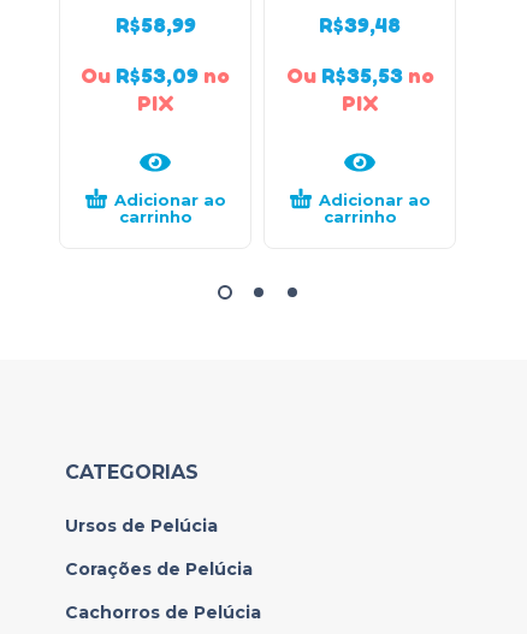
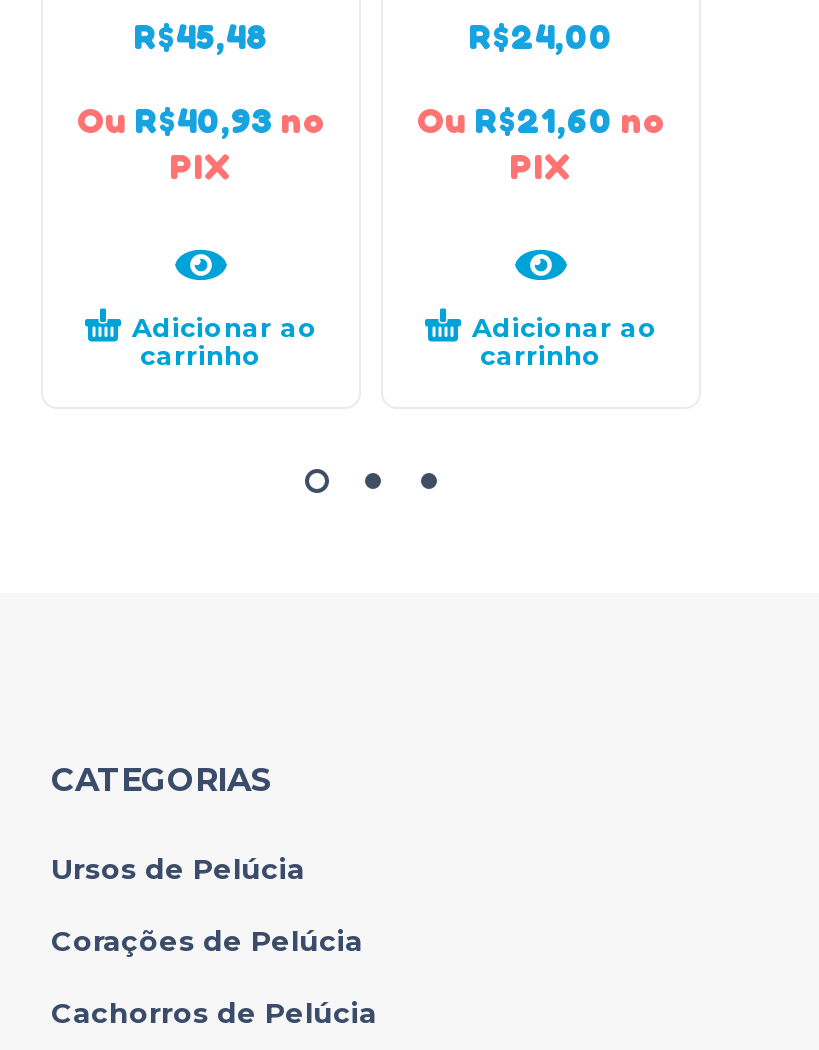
[115,10,196,37] R$58,99 -> [134,12,268,56] R$45,48
[319,10,401,37] R$39,48 -> [469,12,613,56] R$24,00
[81,61,230,87] Ou R$53,09 no -> [77,96,325,140] Ou R$40,93 no
[286,61,434,87] Ou R$35,53 no -> [417,96,665,140] Ou R$21,60 no

